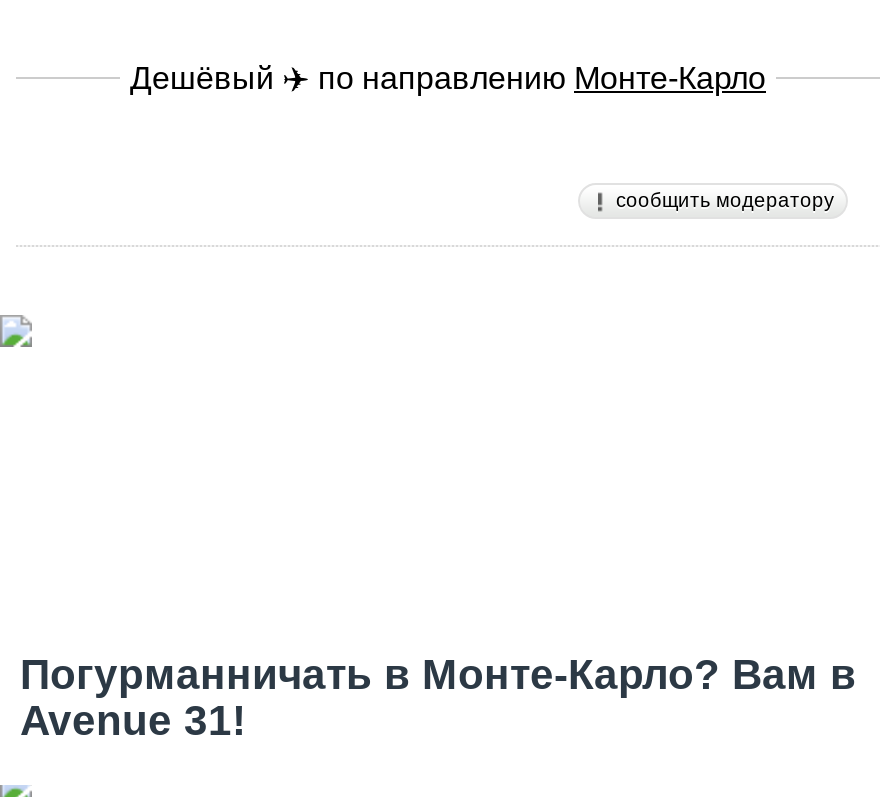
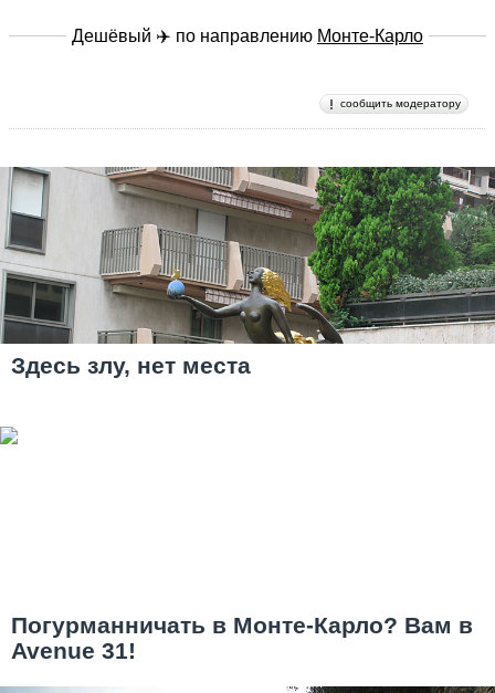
none -> [3,166,492,378] [image] | Здесь злу, нет места

